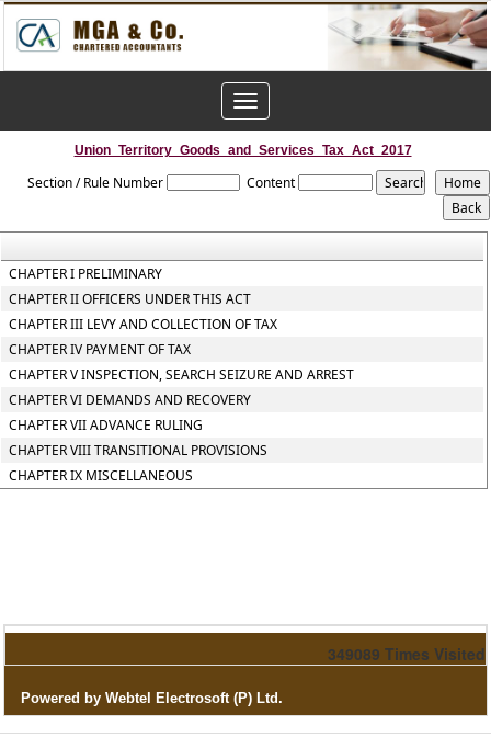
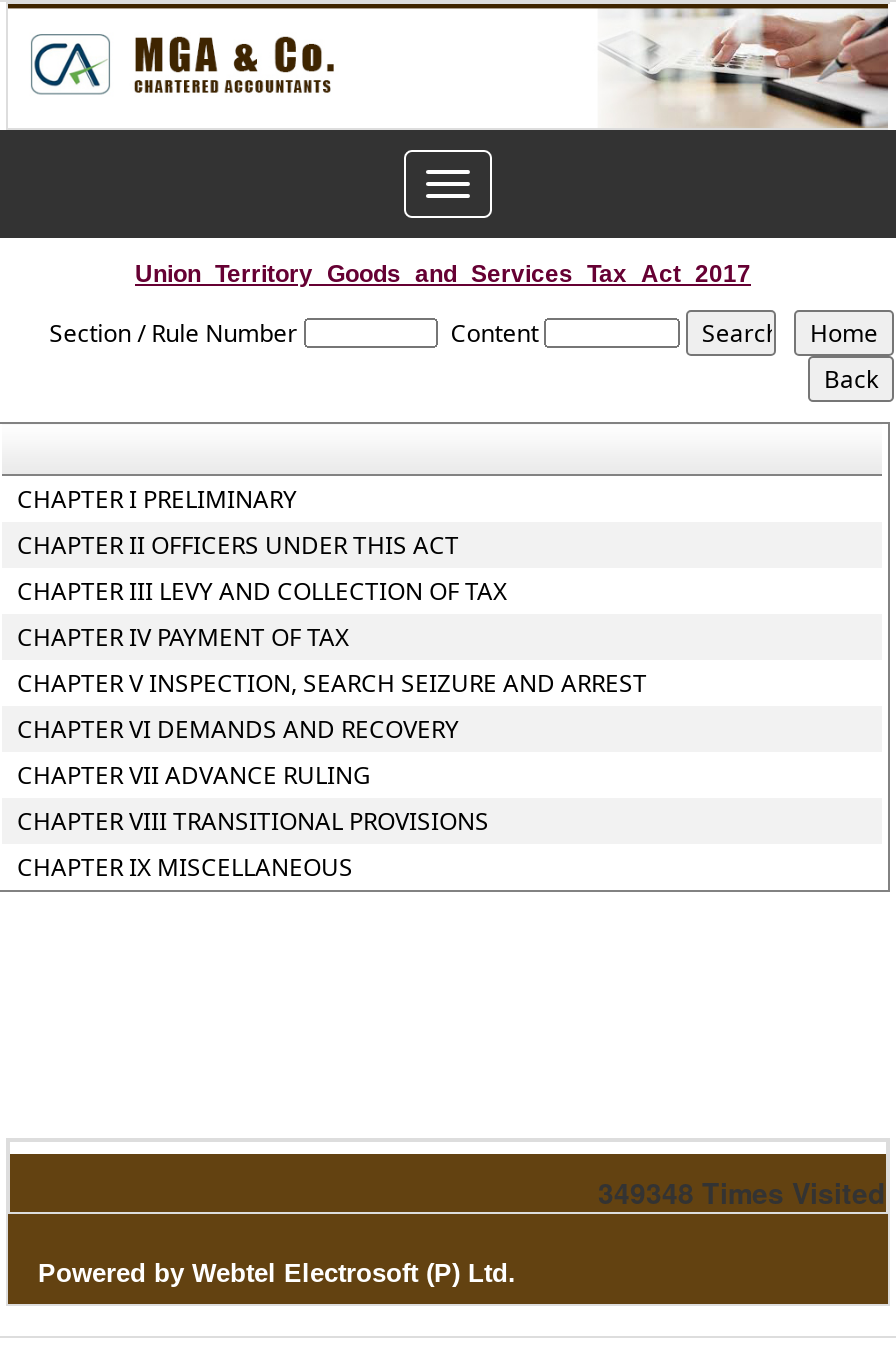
[328,643,486,665] 349089 Times Visited -> [598,1172,886,1212] 349348 Times Visited

